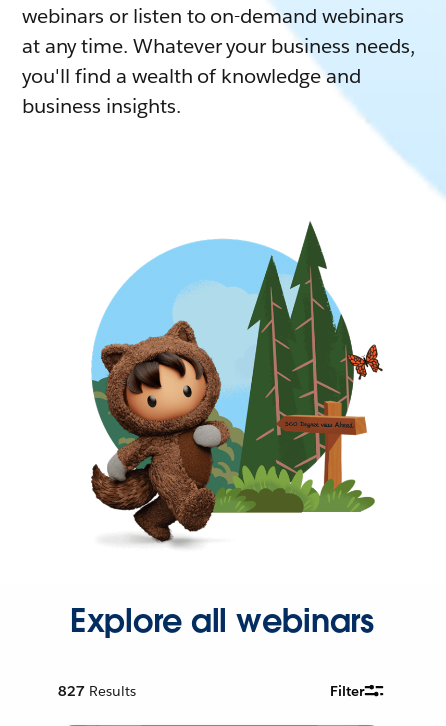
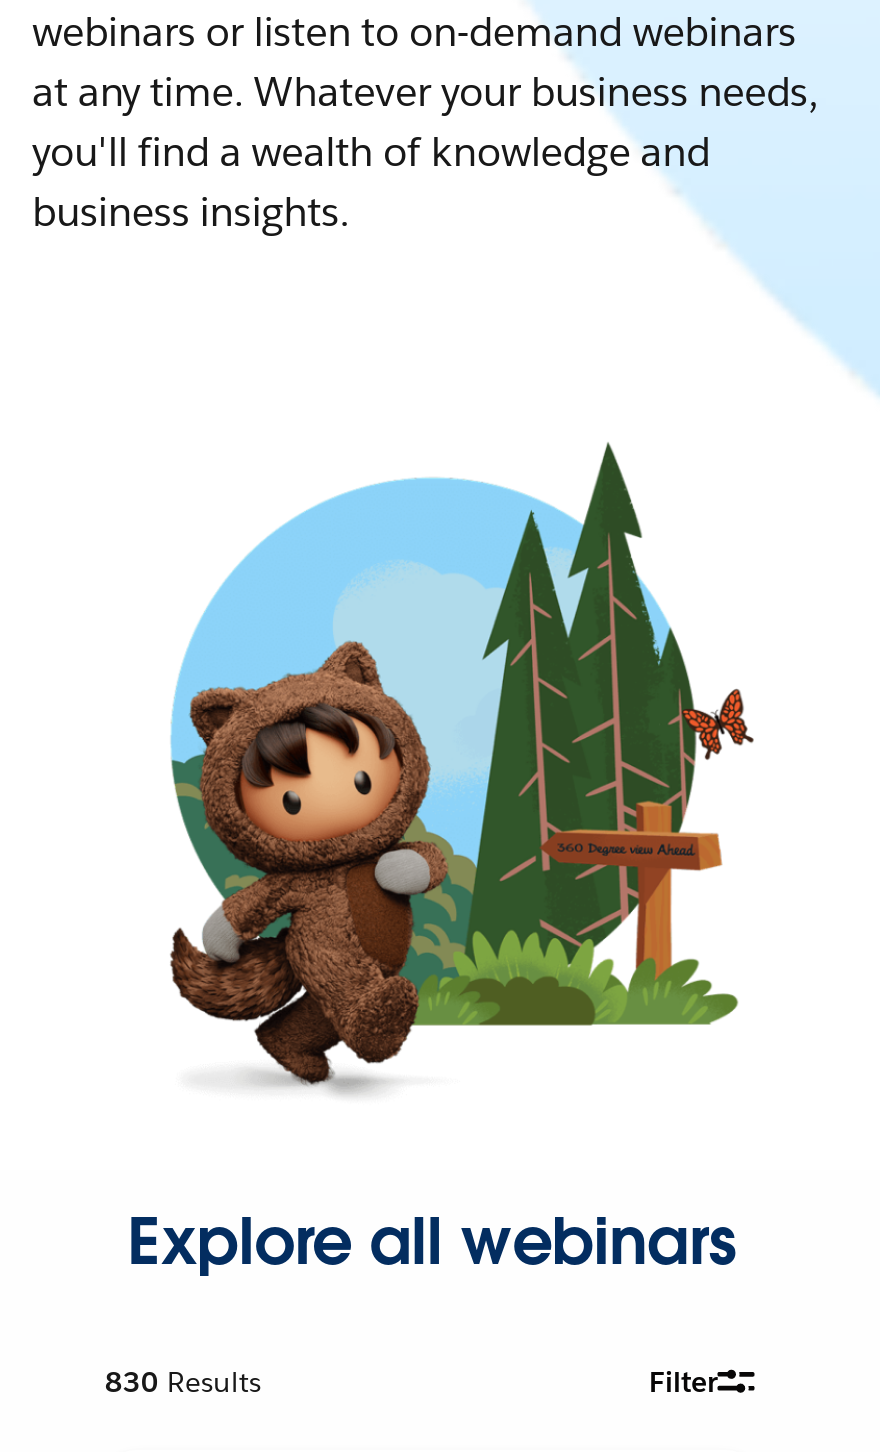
[58,682,136,700] 827 Results -> [105,1364,261,1400] 830 Results

